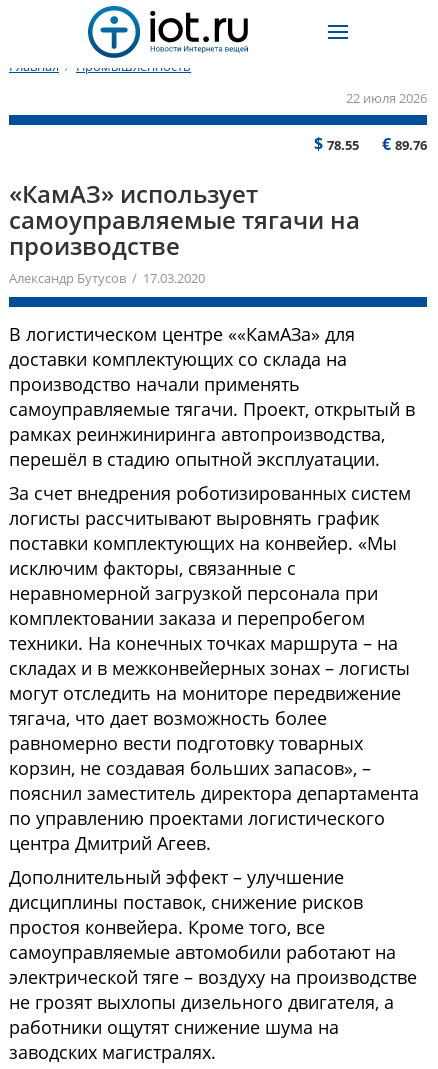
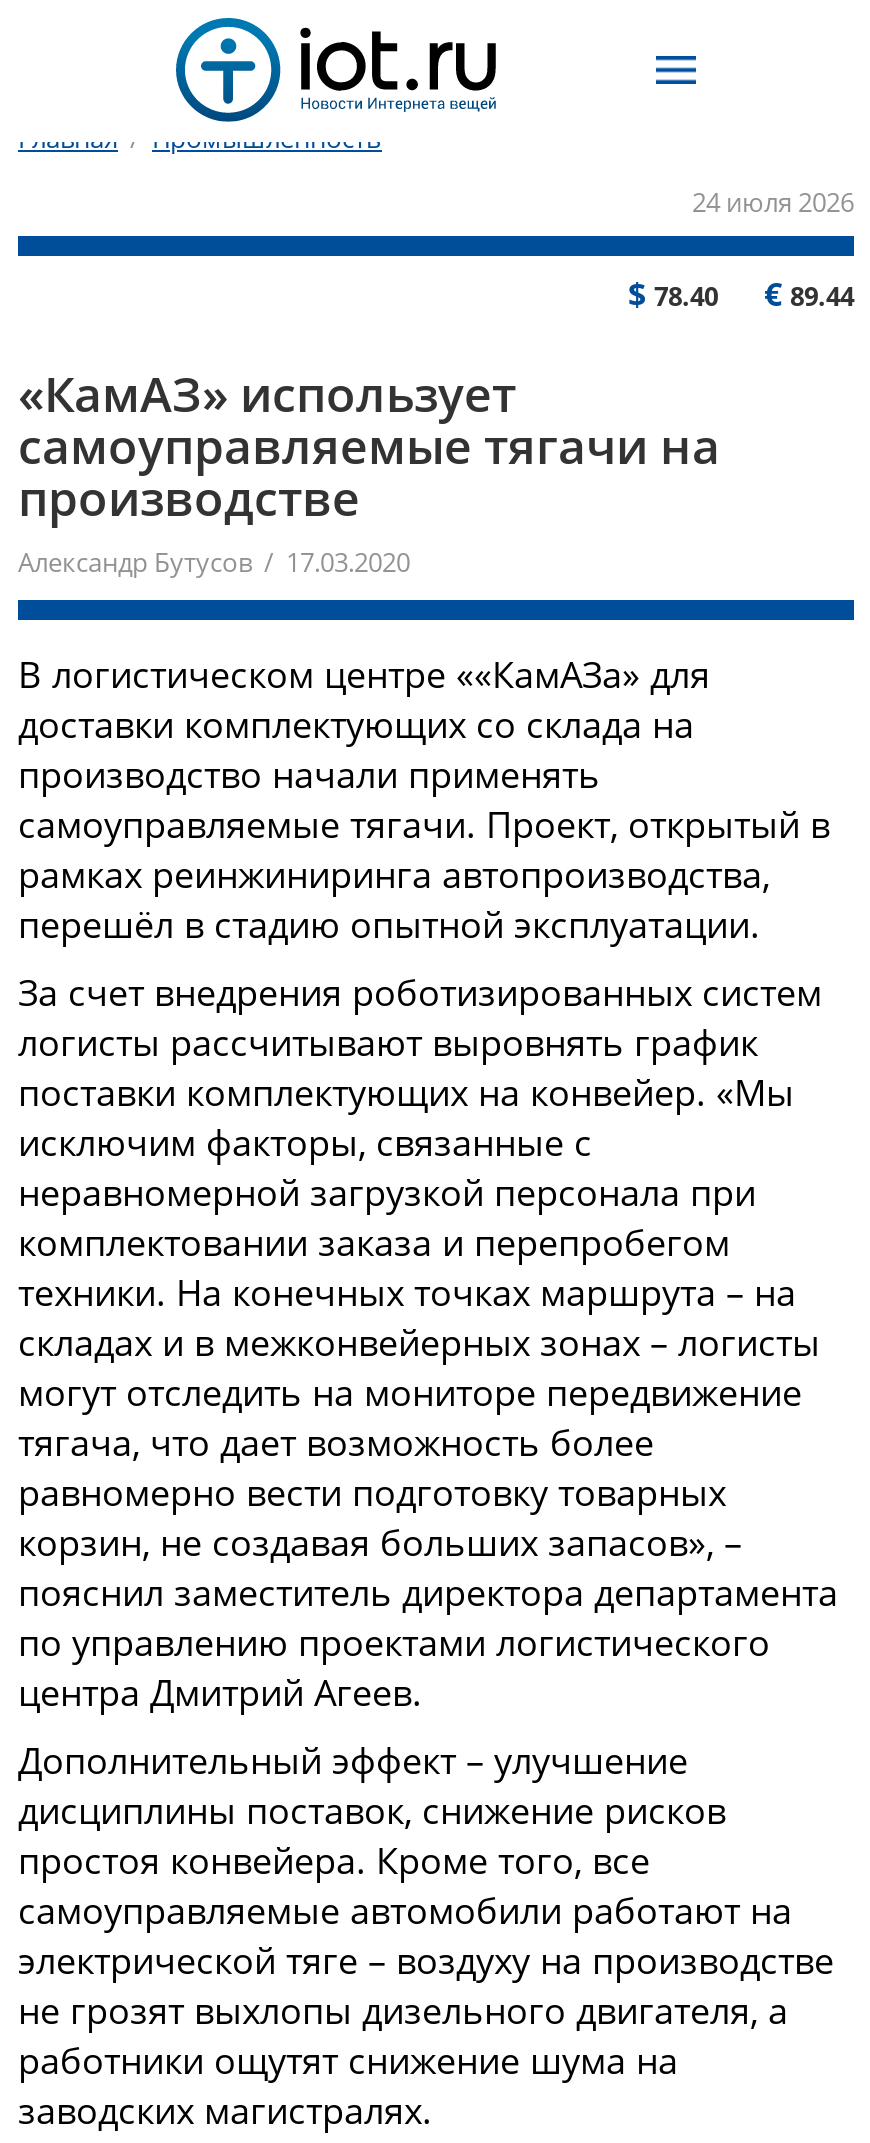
[346,89,427,107] 22 июля 2026 -> [692,184,854,220] 24 июля 2026
[314,133,359,155] $78.55 -> [628,272,718,316] $78.40
[382,133,427,155] €89.76 -> [764,272,854,316] €89.44

